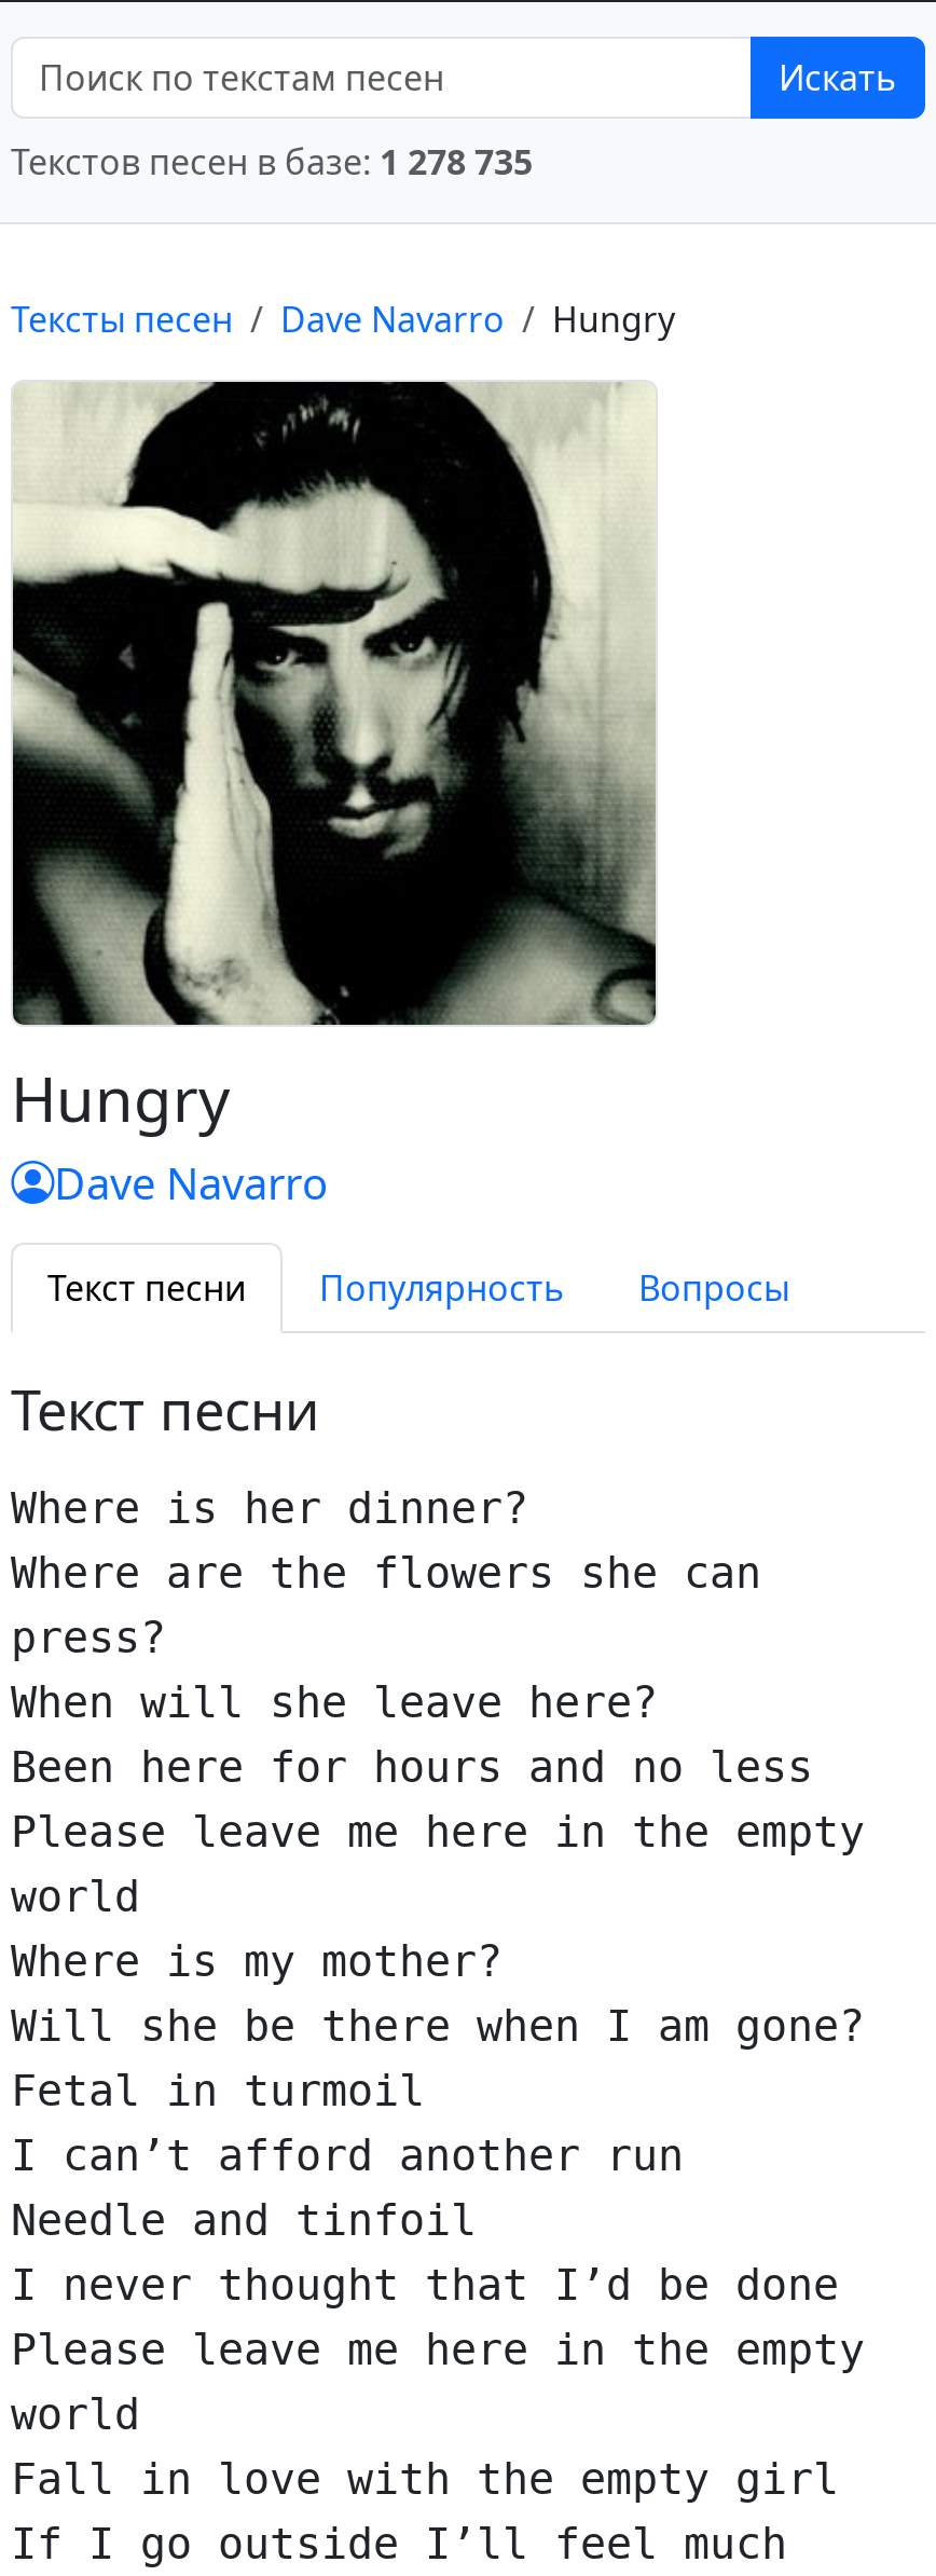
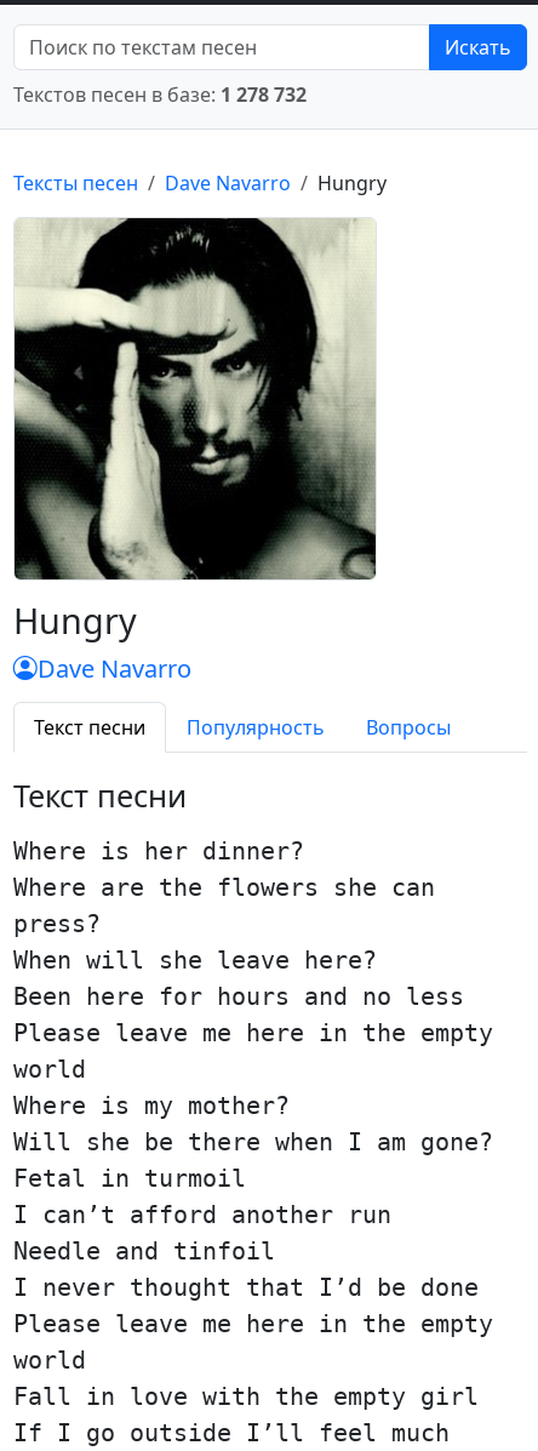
[11,137,533,185] Текстов песен в базе: 1 278 735 -> [13,81,307,107] Текстов песен в базе: 1 278 732

